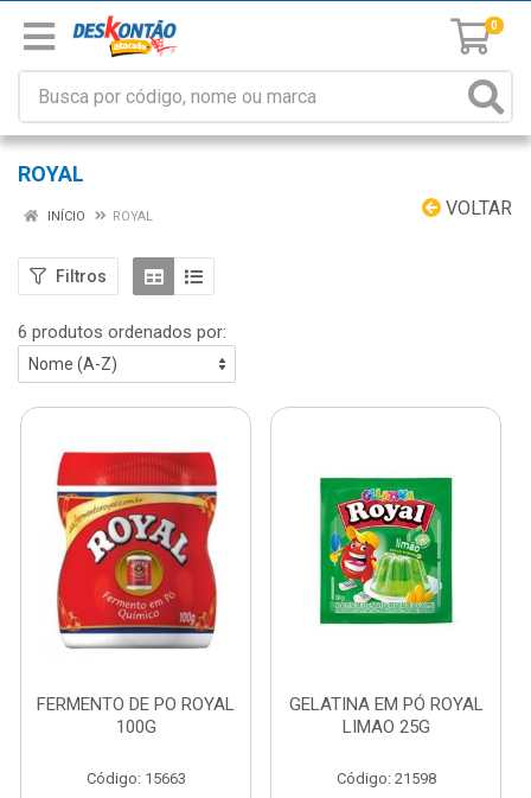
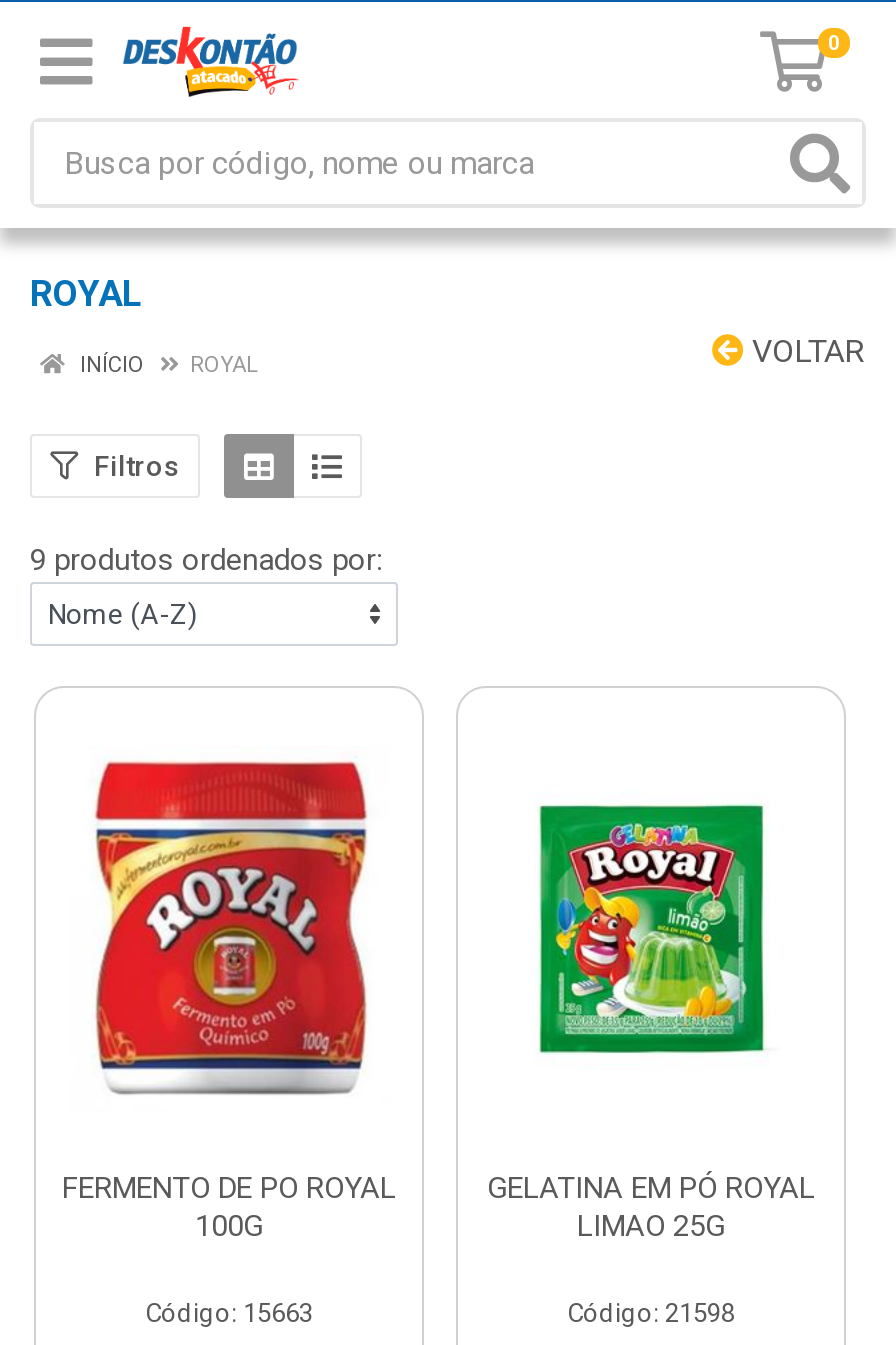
[18,321,226,343] 6 produtos ordenados por: -> [30,542,382,578] 9 produtos ordenados por:

